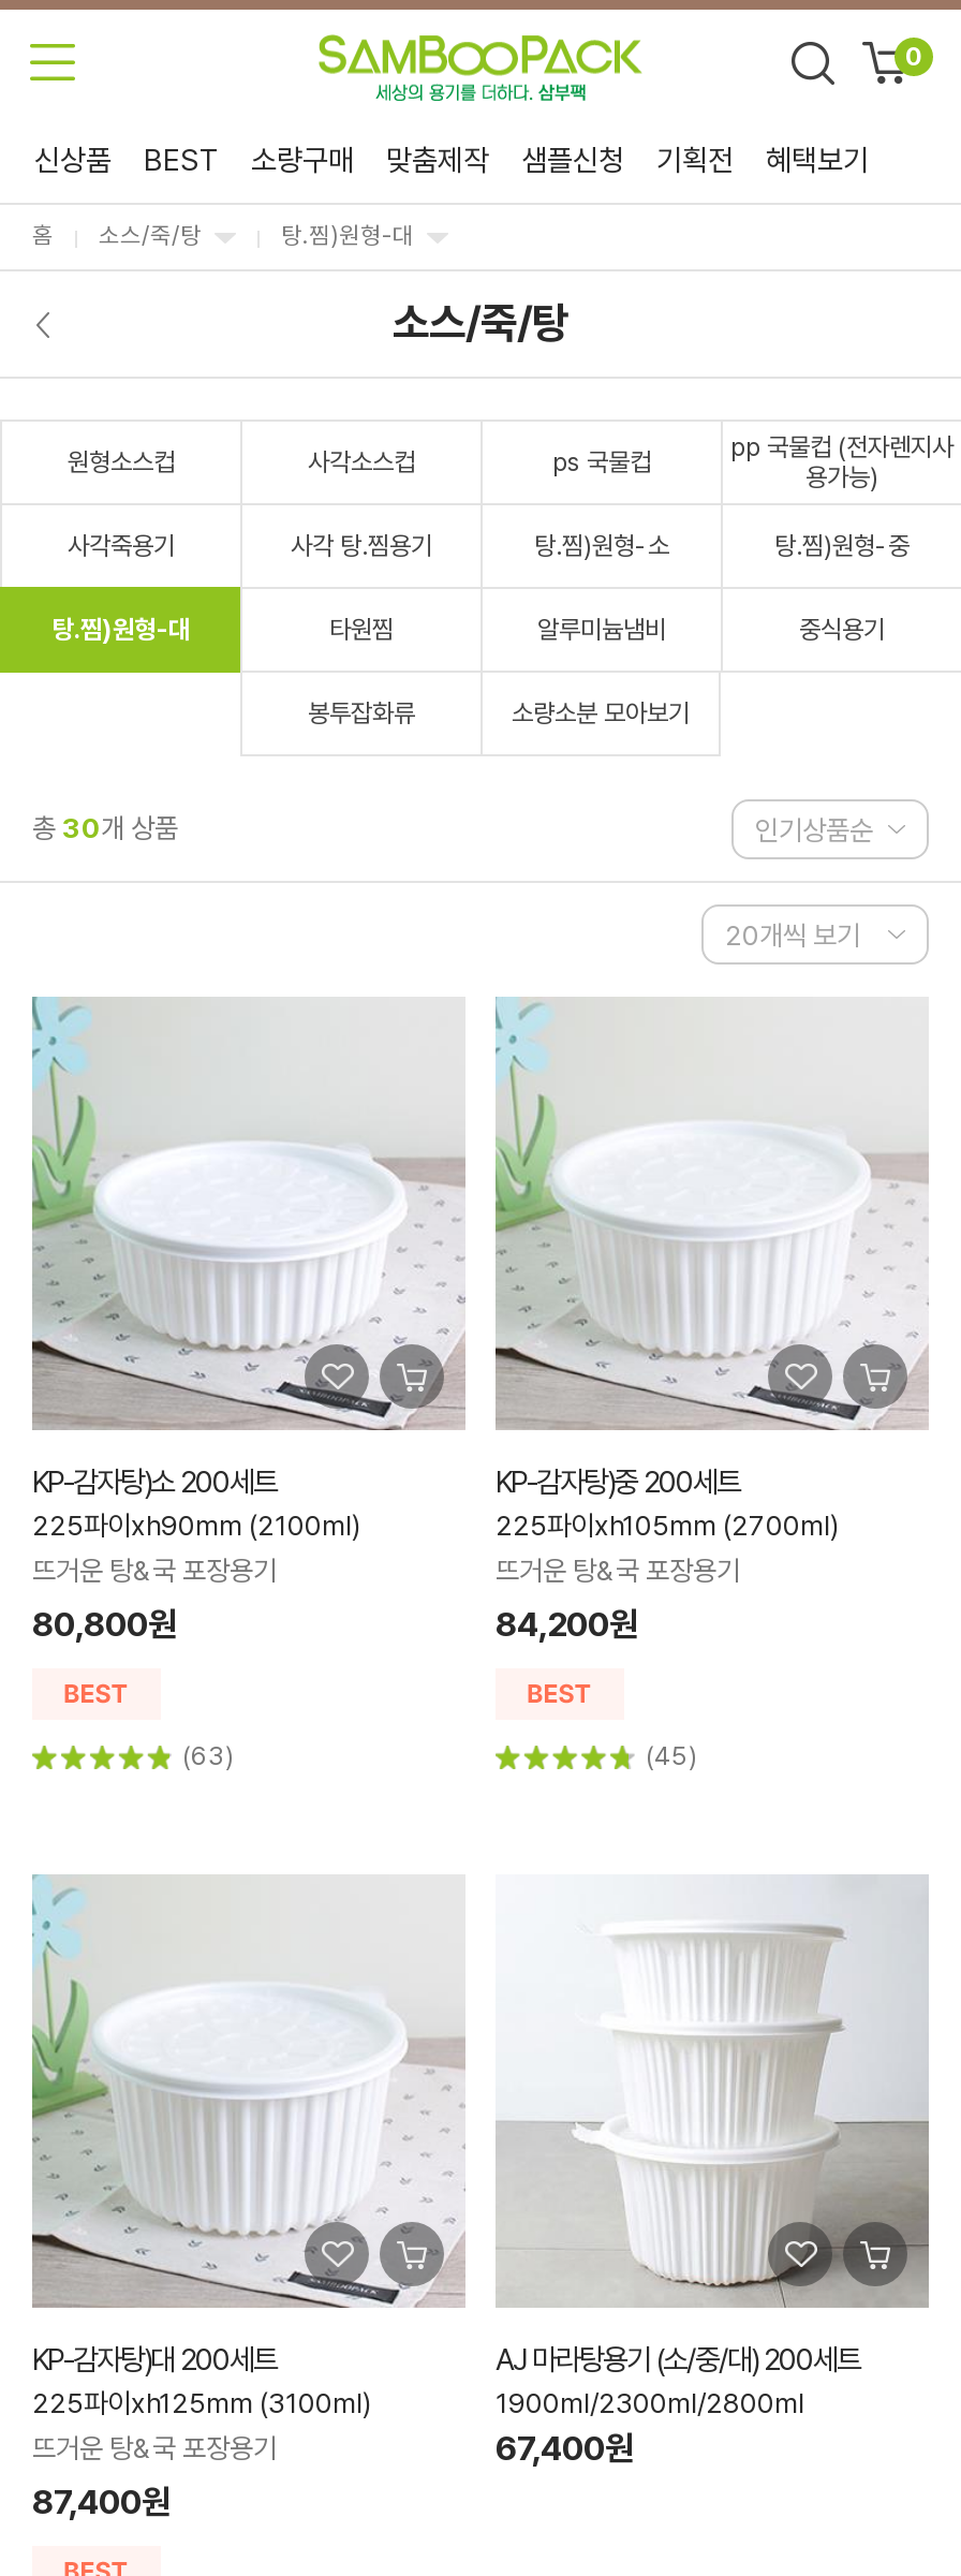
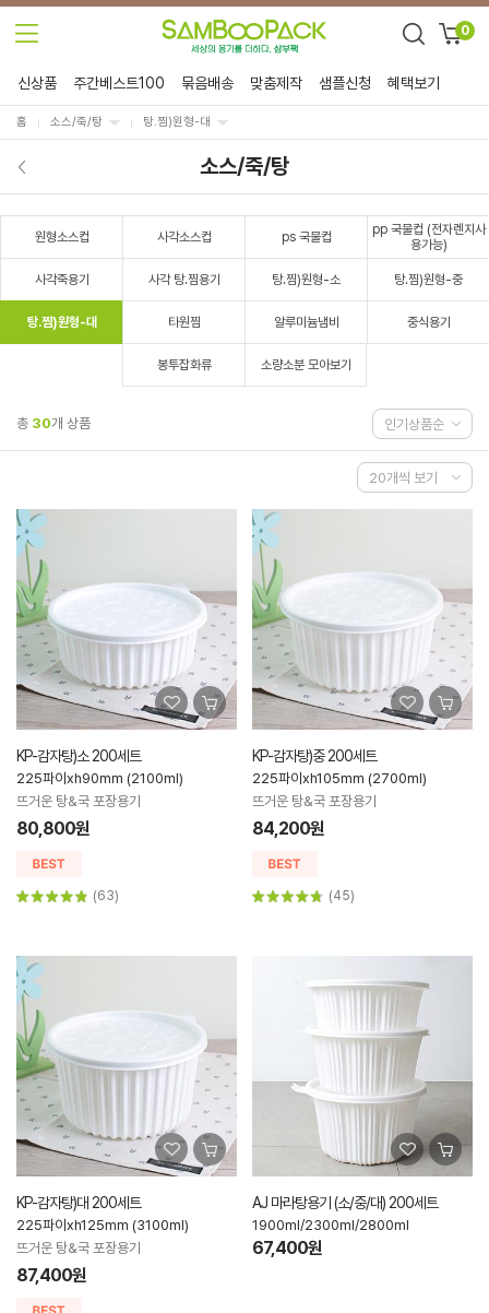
[144,143,354,177] BEST | 소량구매 -> [73,74,234,92] 주간베스트100 | 묶음배송
[656,143,734,177] 기획전 -> none

